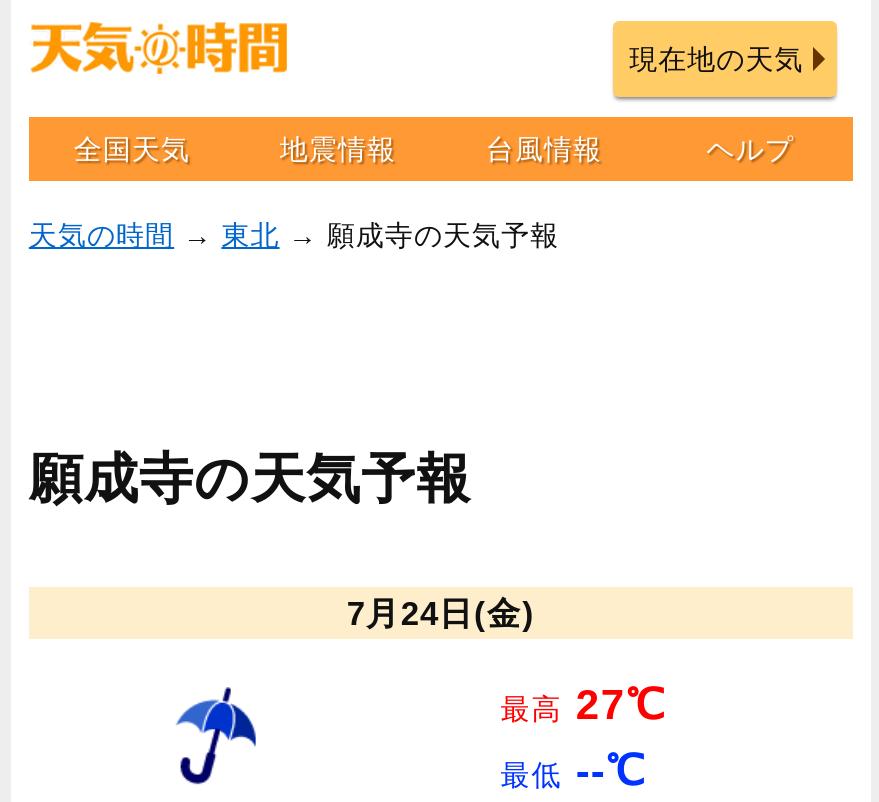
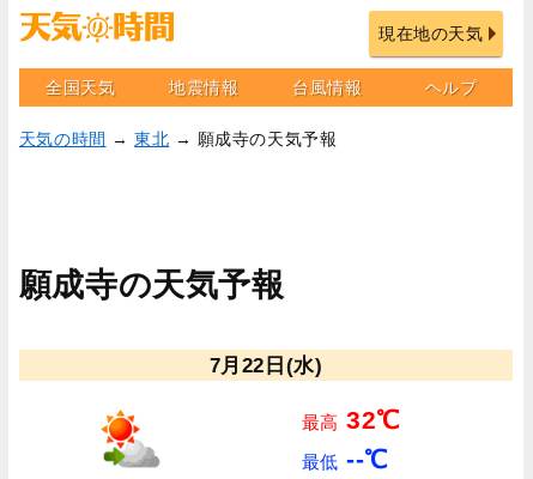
[347,595,535,631] 7月24日(金) -> [209,354,322,376] 7月22日(水)
[167,685,263,785] [image] -> [101,410,160,468] [image]
[500,681,665,727] 最高27℃ -> [301,406,400,433] 最高32℃

